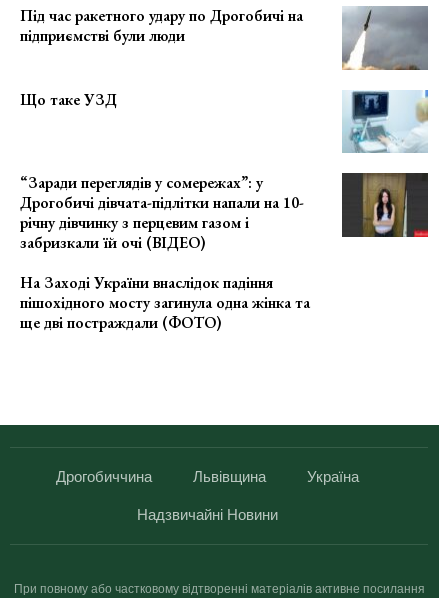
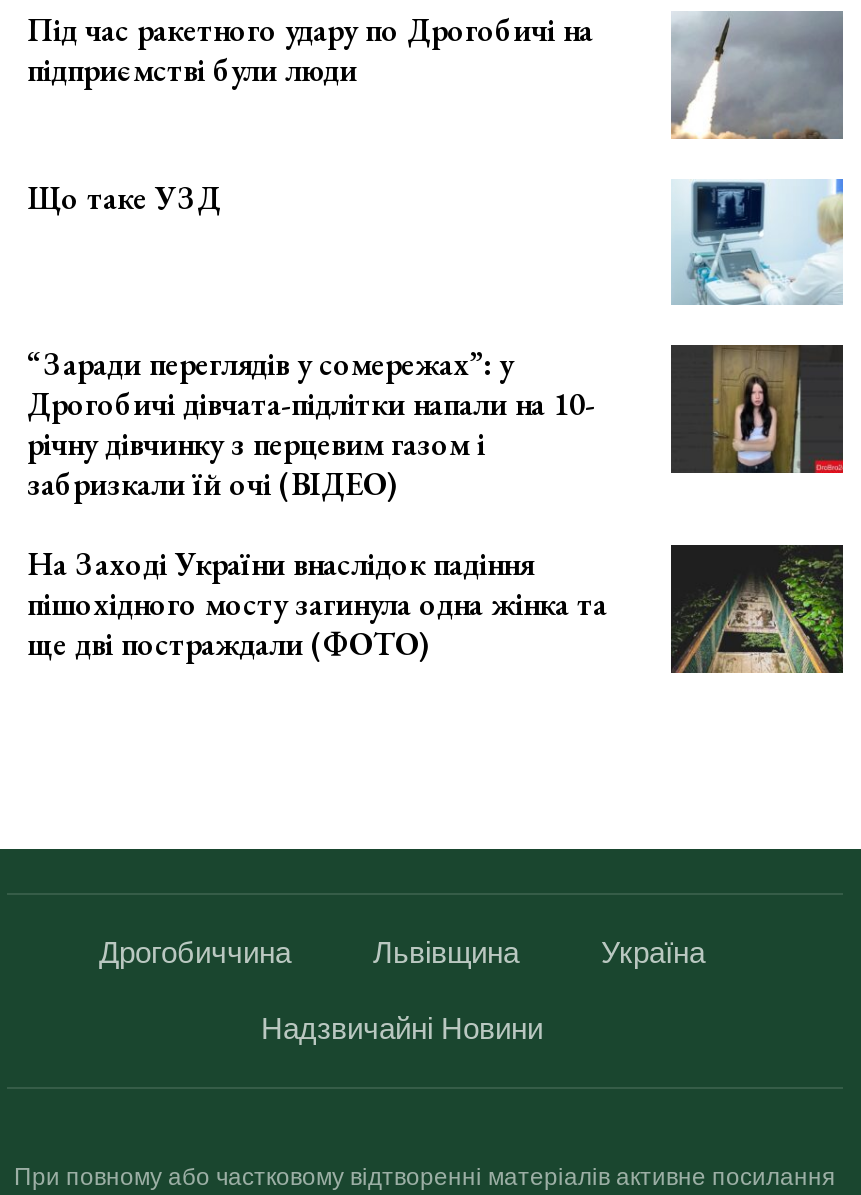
none -> [669,543,845,675] [image]

